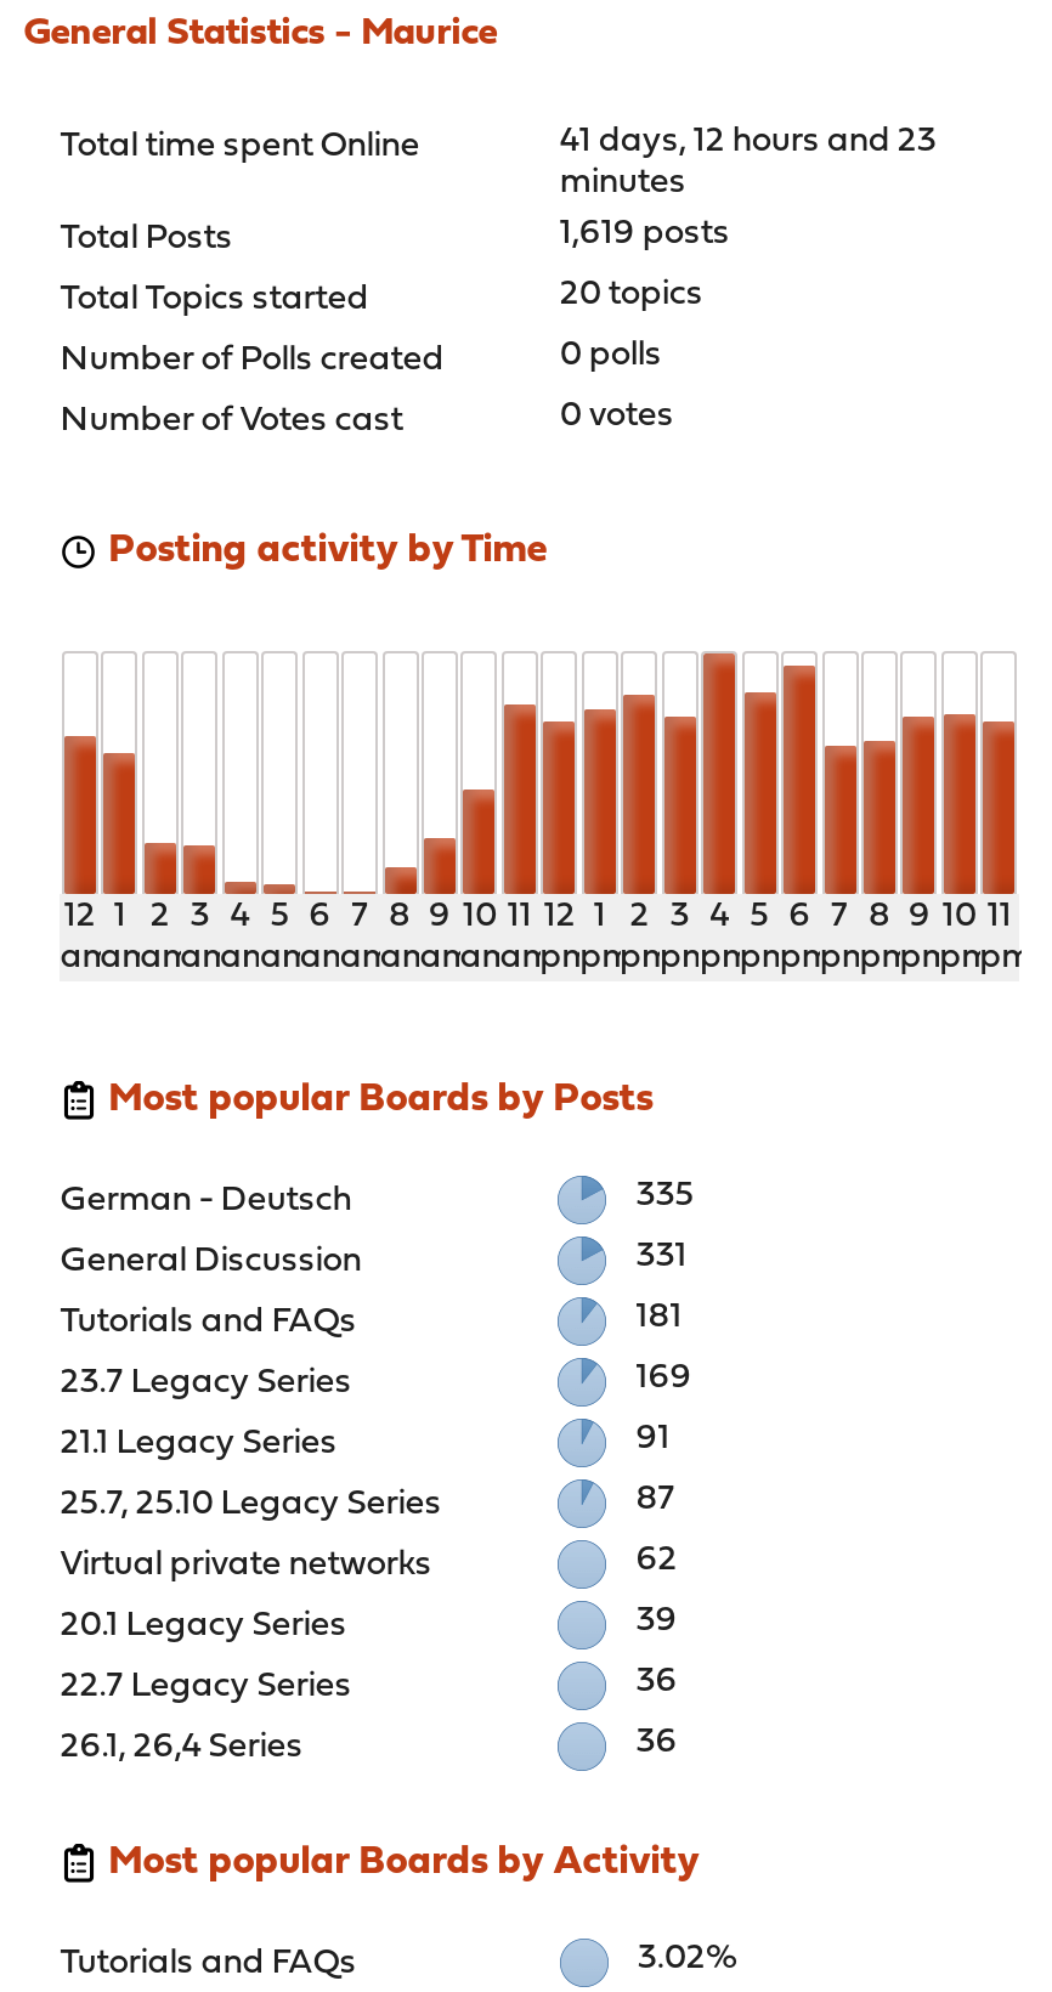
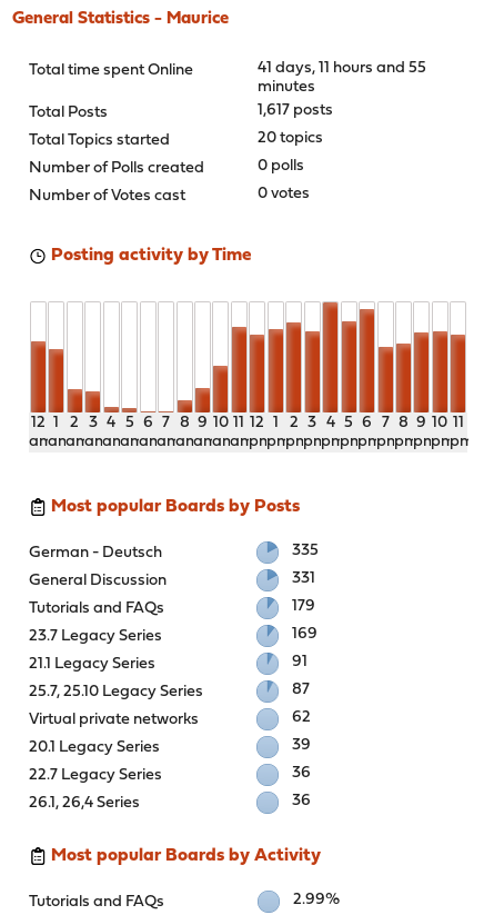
[560,123,936,160] 41 days, 12 hours and 23 -> [257,60,426,76] 41 days, 11 hours and 55
[560,215,730,252] 1,619 posts -> [257,102,333,119] 1,617 posts
[636,1299,682,1335] 181 -> [292,598,316,614] 179
[638,1940,737,1977] 3.02% -> [293,891,340,908] 2.99%

